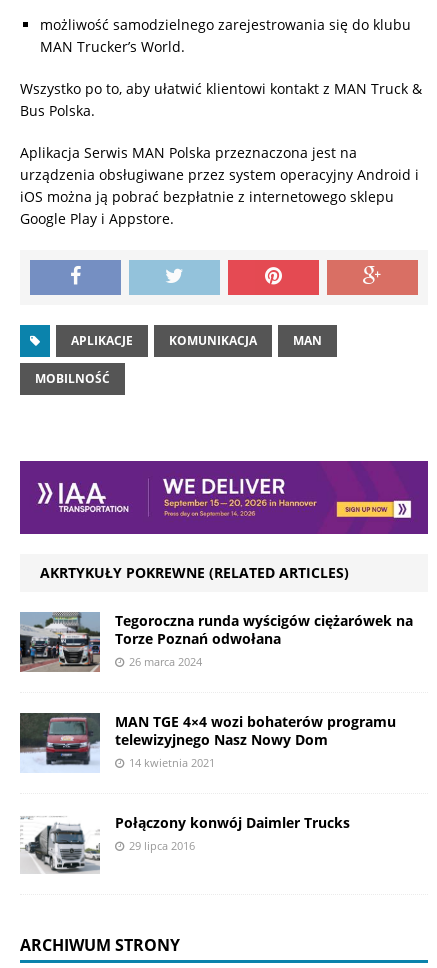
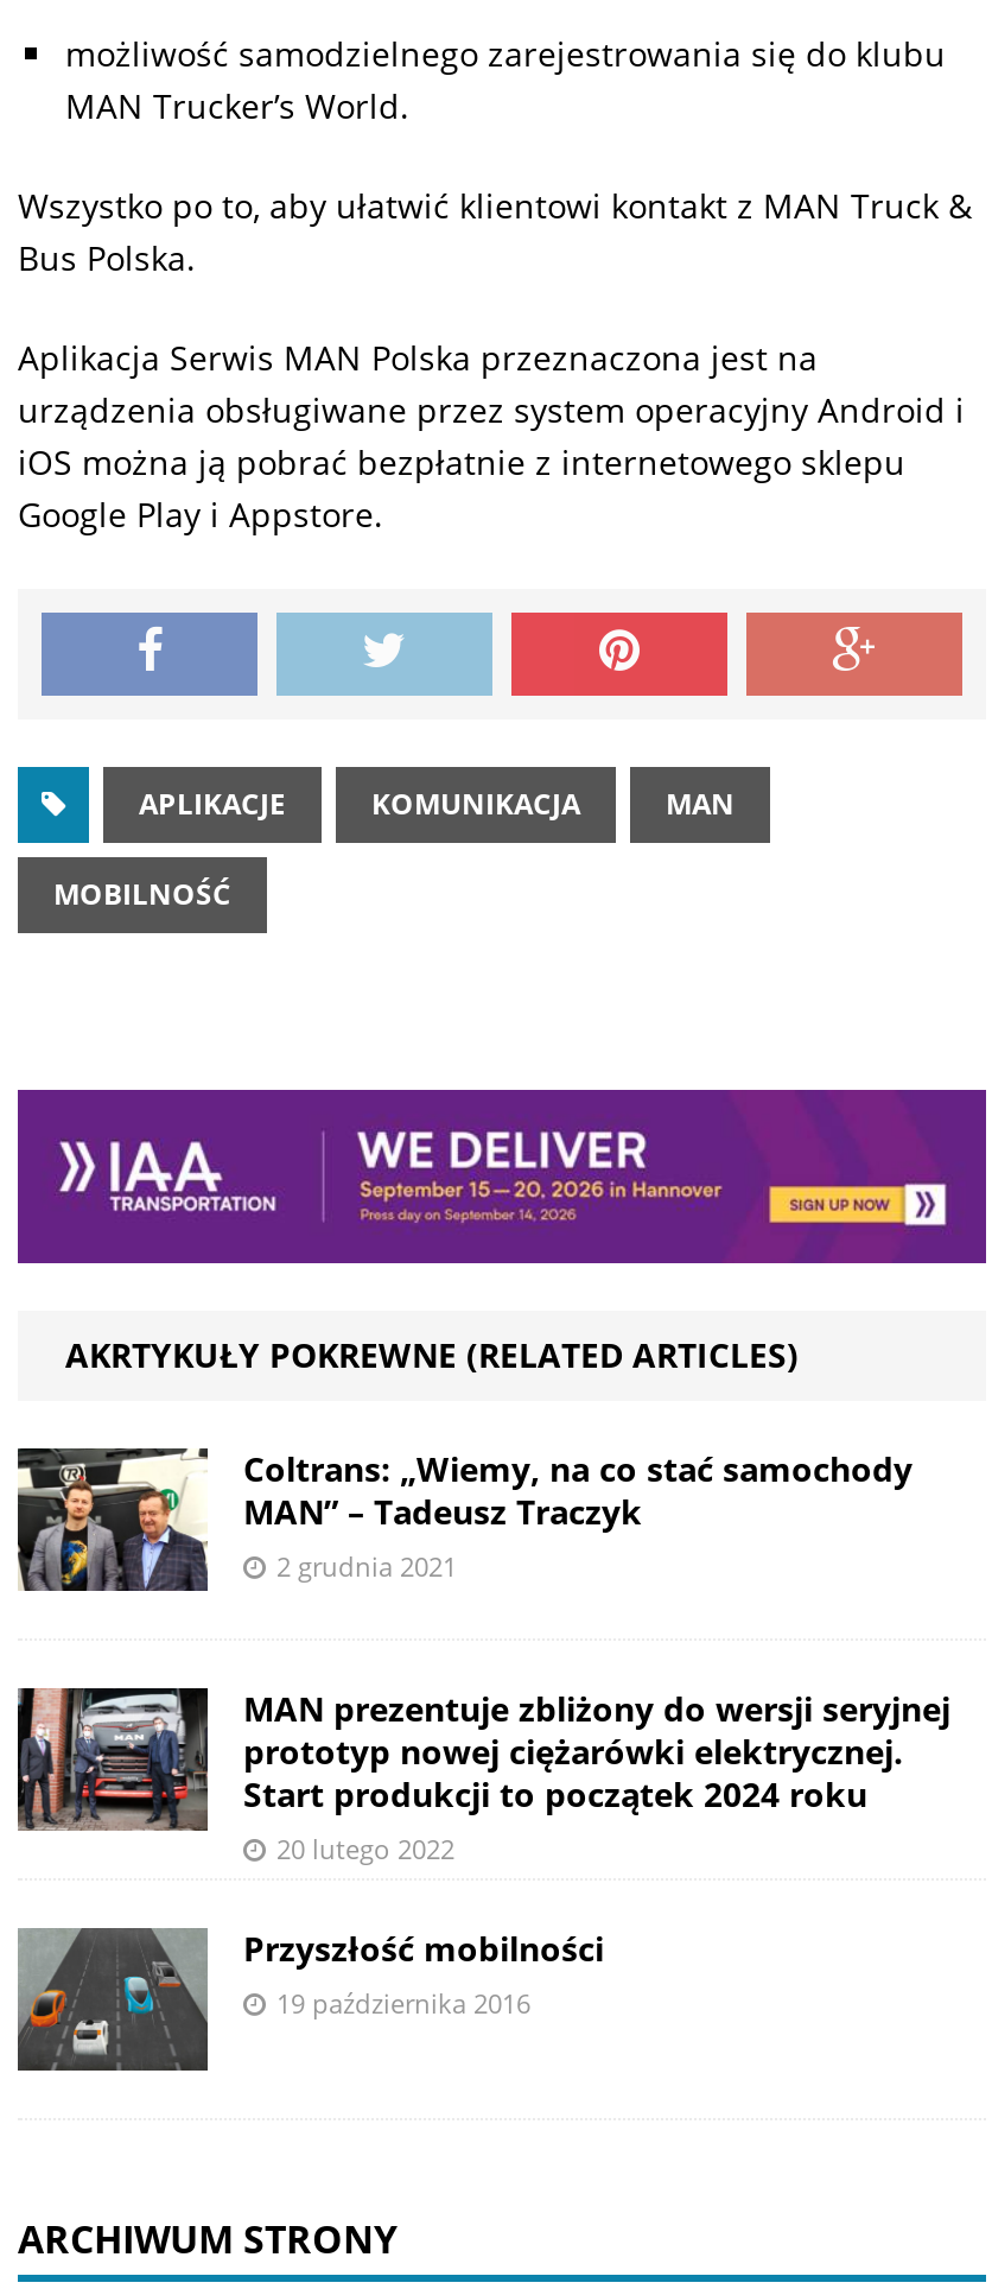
[20,611,413,673] [image] | Tegoroczna runda wyścigów ciężarówek na | Torze Poznań odwołana | 26 marca 2024 -> [18,1446,912,1593] [image] | Coltrans: „Wiemy, na co stać samochody | MAN” – Tadeusz Traczyk | 2 grudnia 2021
[19,712,396,773] [image] | MAN TGE 4×4 wozi bohaterów programu | telewizyjnego Nasz Nowy Dom | 14 kwietnia 2021 -> [15,1686,950,1867] [image] | MAN prezentuje zbliżony do wersji seryjnej | prototyp nowej ciężarówki elektrycznej. | Start produkcji to początek 2024 roku | 20 lutego 2022
[20,813,350,874] [image] | Połączony konwój Daimler Trucks | 29 lipca 2016 -> [15,1926,604,2073] [image] | Przyszłość mobilności | 19 października 2016

